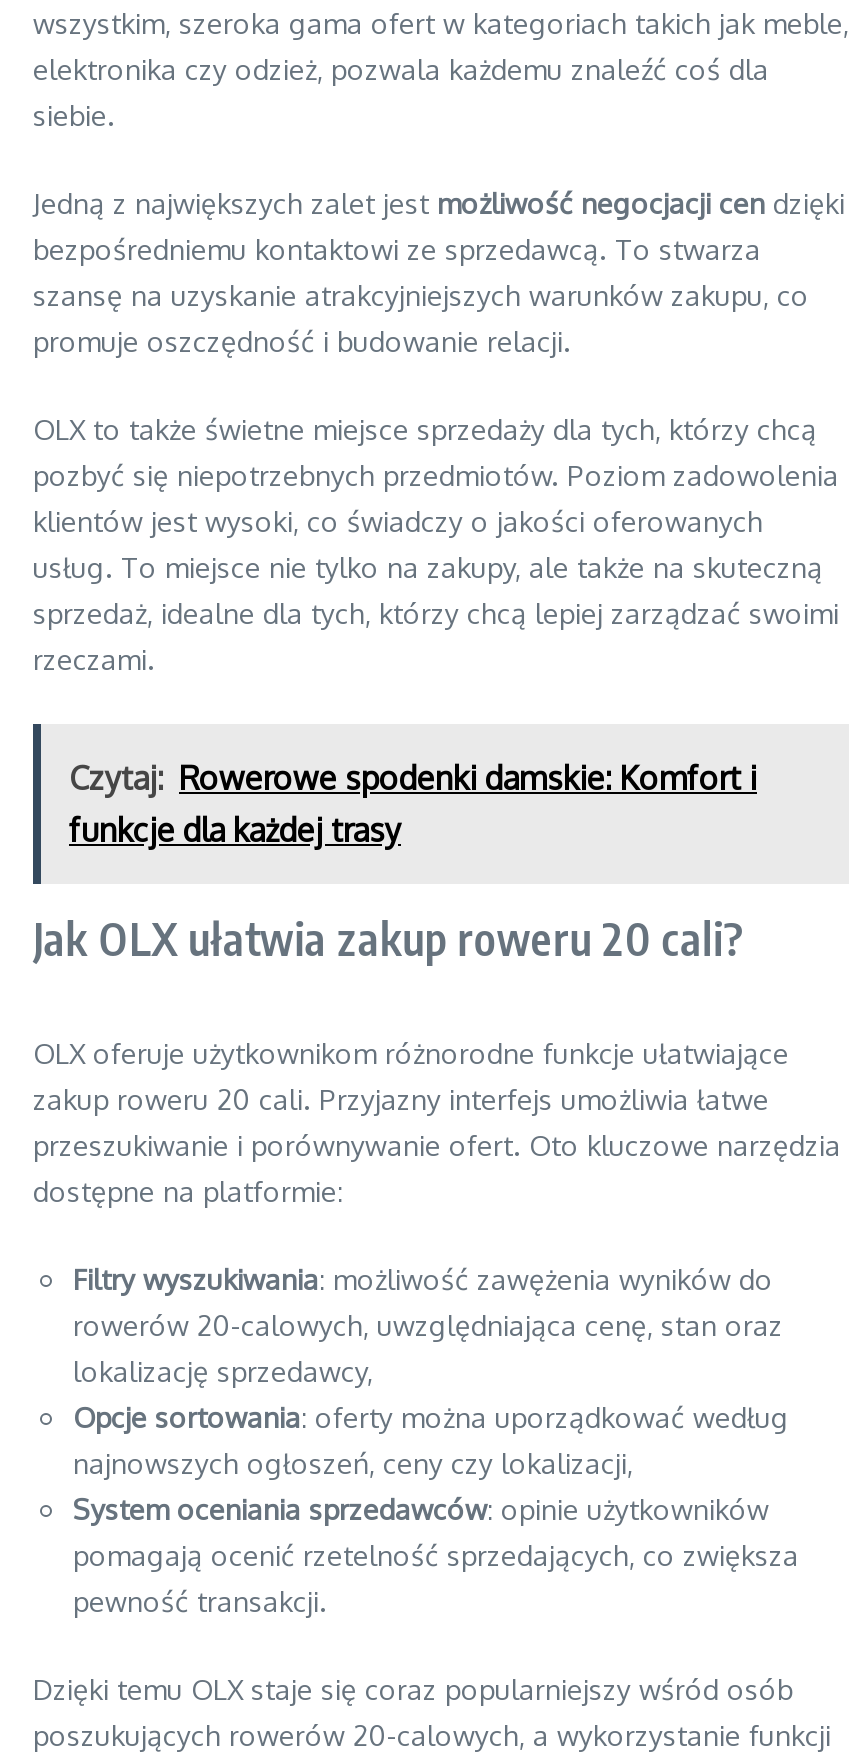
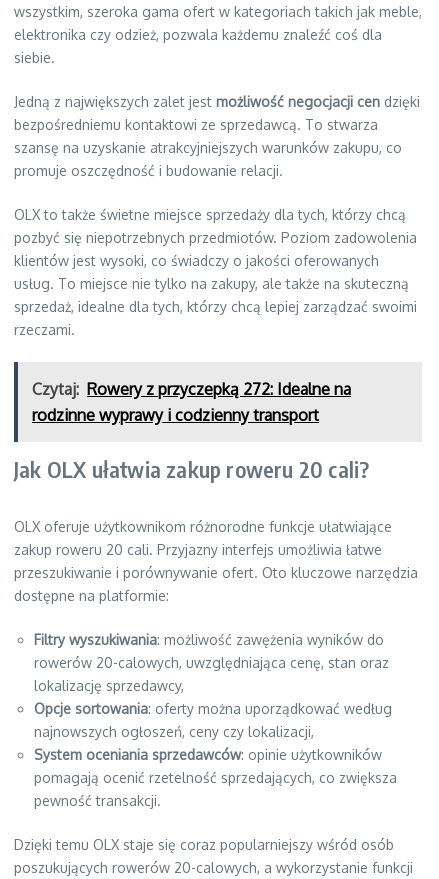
[69,758,757,850] Czytaj: Rowerowe spodenki damskie: Komfort i | funkcje dla każdej trasy -> [32,379,351,425] Czytaj: Rowery z przyczepką 272: Idealne na | rodzinne wyprawy i codzienny transport

